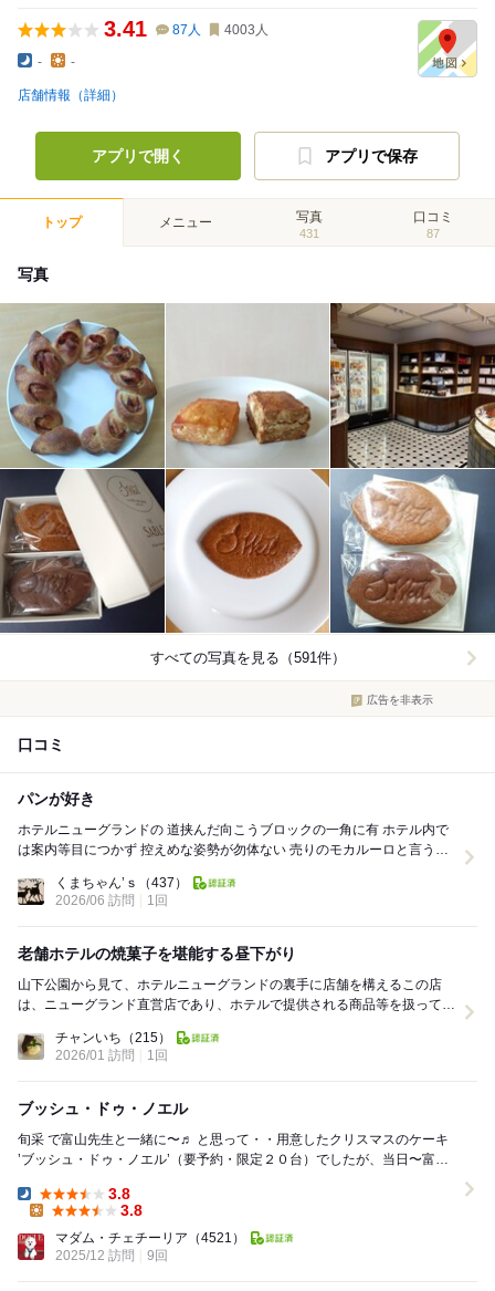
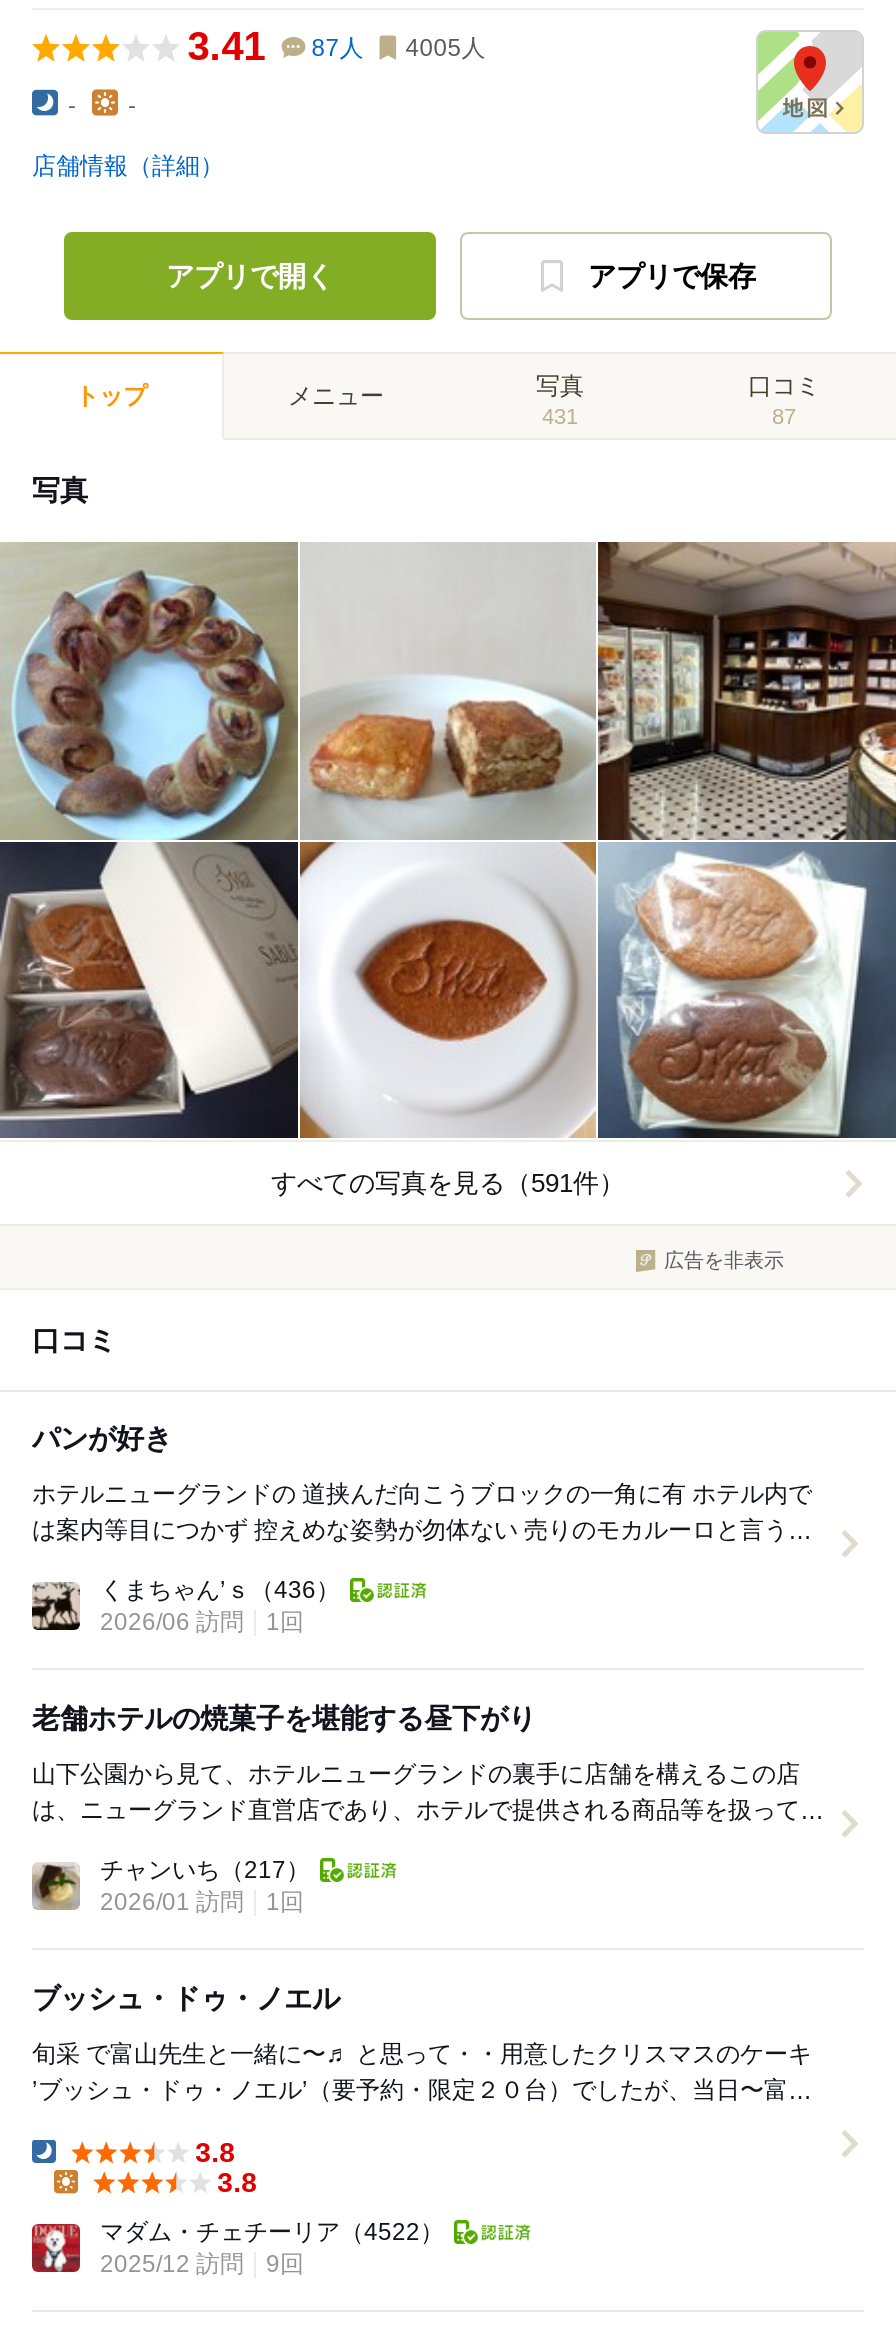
[104,17,268,41] 3.41 87人 4003人 -> [188,24,486,68] 3.41 87人 4005人
[55,875,188,891] くまちゃん’ｓ（437） -> [100,1577,340,1605] くまちゃん’ｓ（436）
[55,1030,171,1046] チャンいち（215） -> [100,1857,310,1885] チャンいち（217）
[55,1230,245,1246] マダム・チェチーリア（4521） -> [100,2219,444,2247] マダム・チェチーリア（4522）

